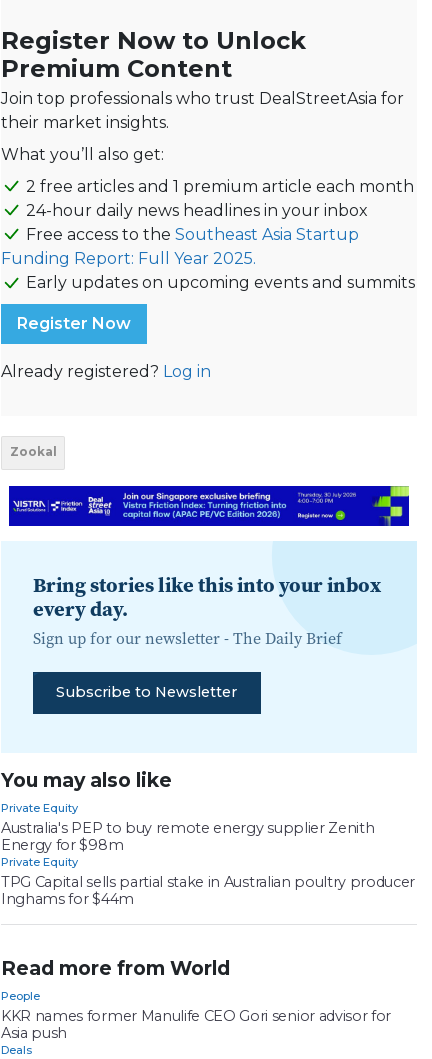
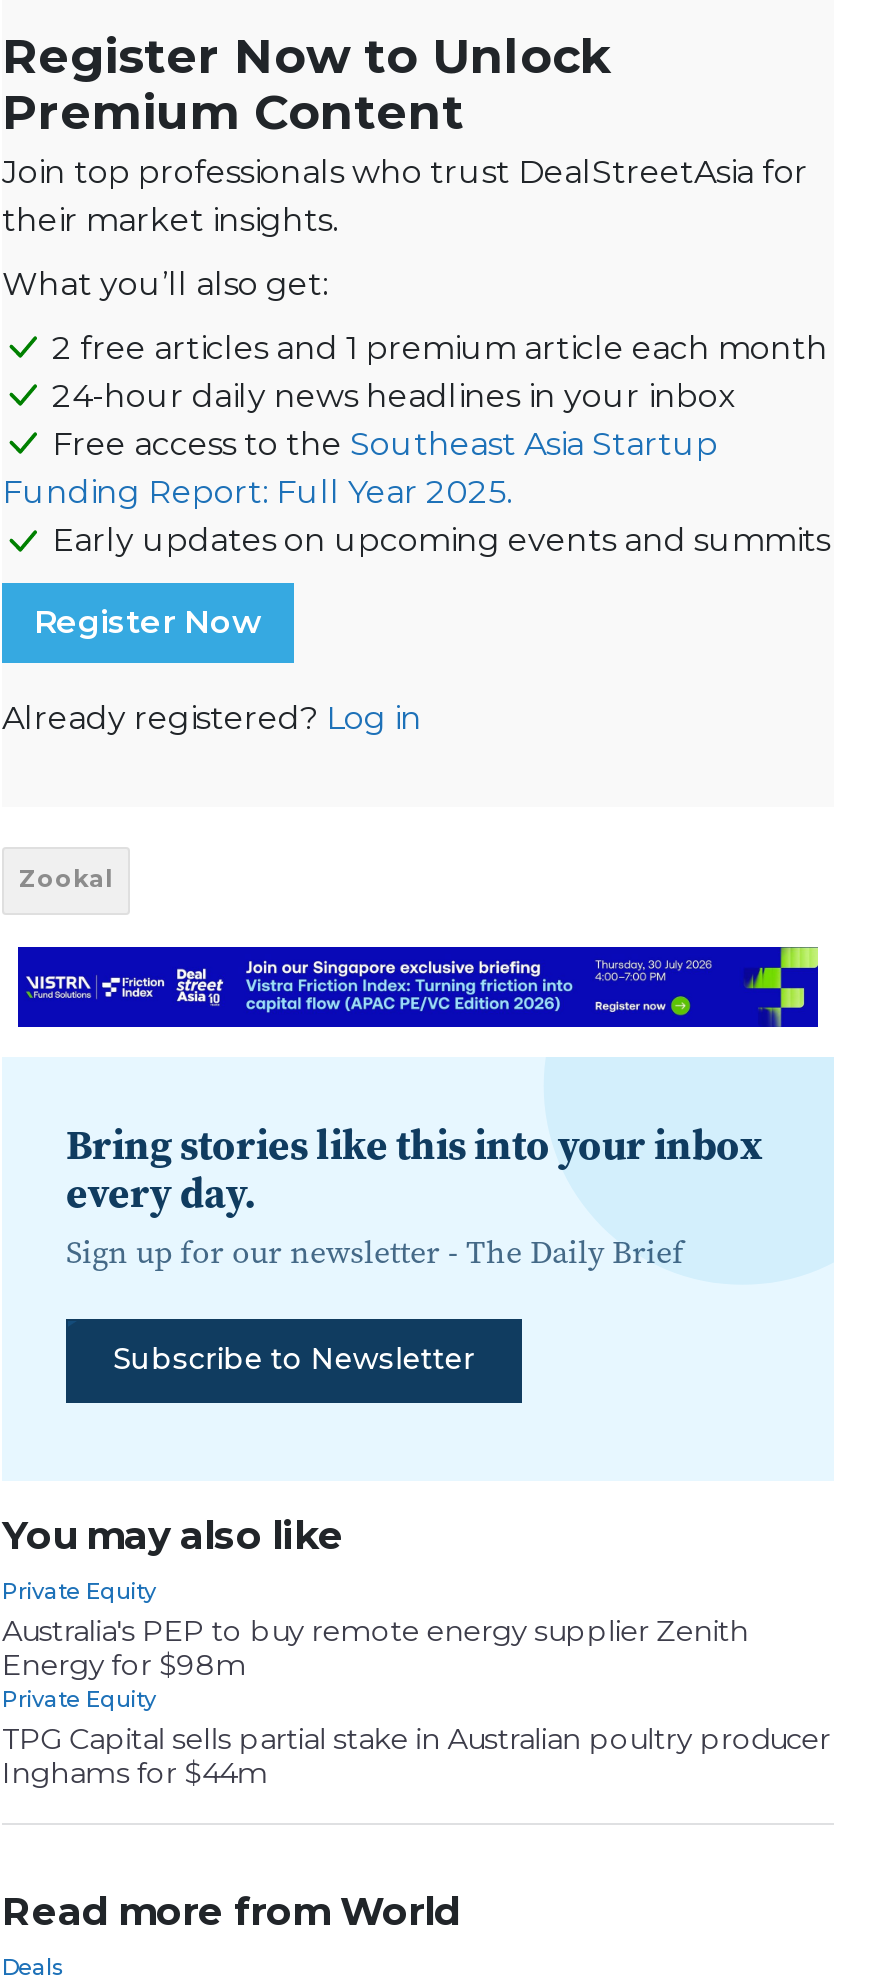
[1,989,391,1042] People | KKR names former Manulife CEO Gori senior advisor for | Asia push -> none

